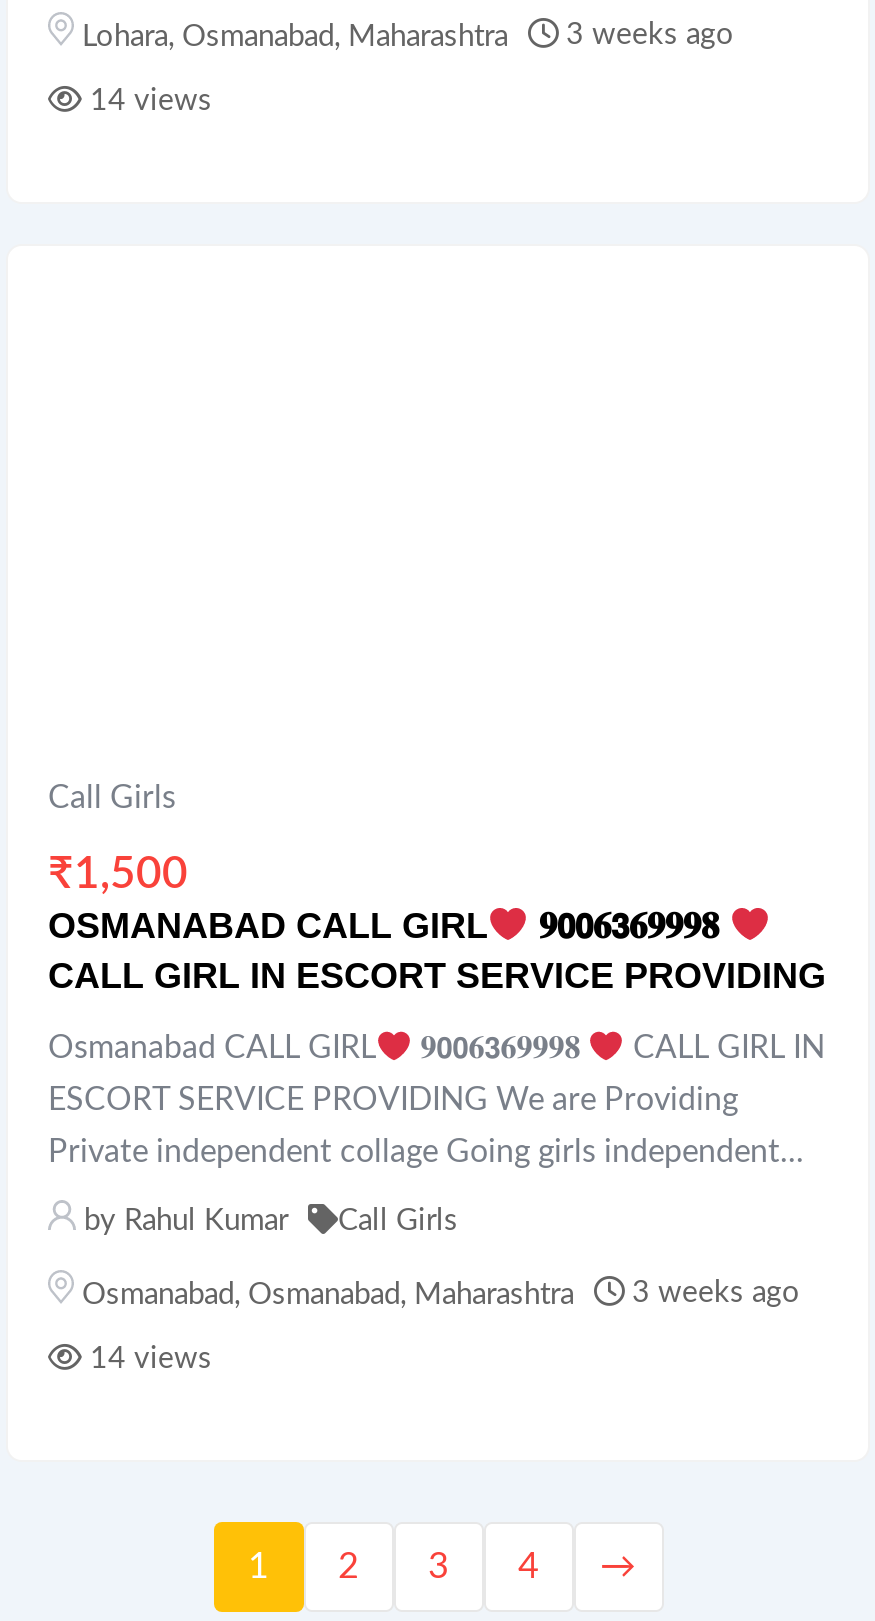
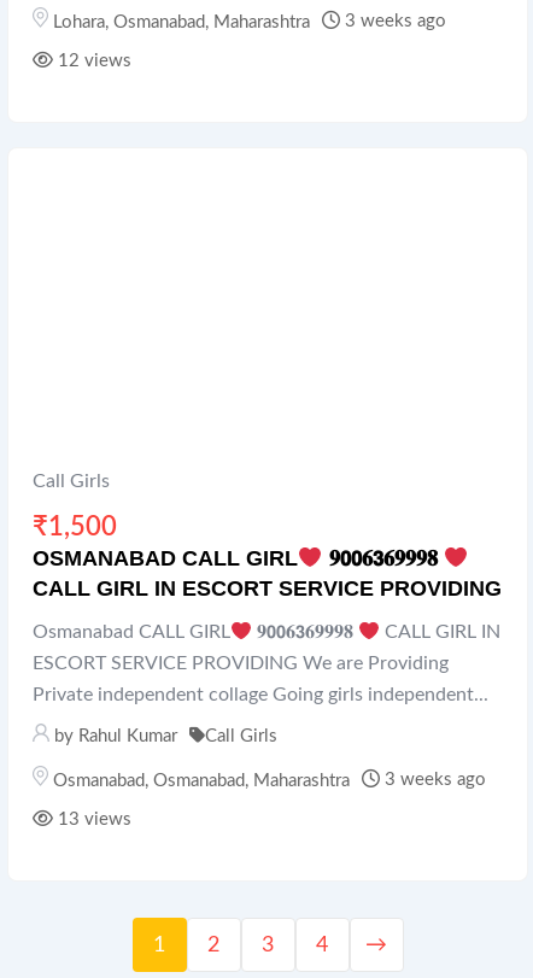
[82,86,212,116] 14 views -> [53,52,131,70] 12 views
[82,1344,212,1374] 14 views -> [53,810,131,828] 13 views

